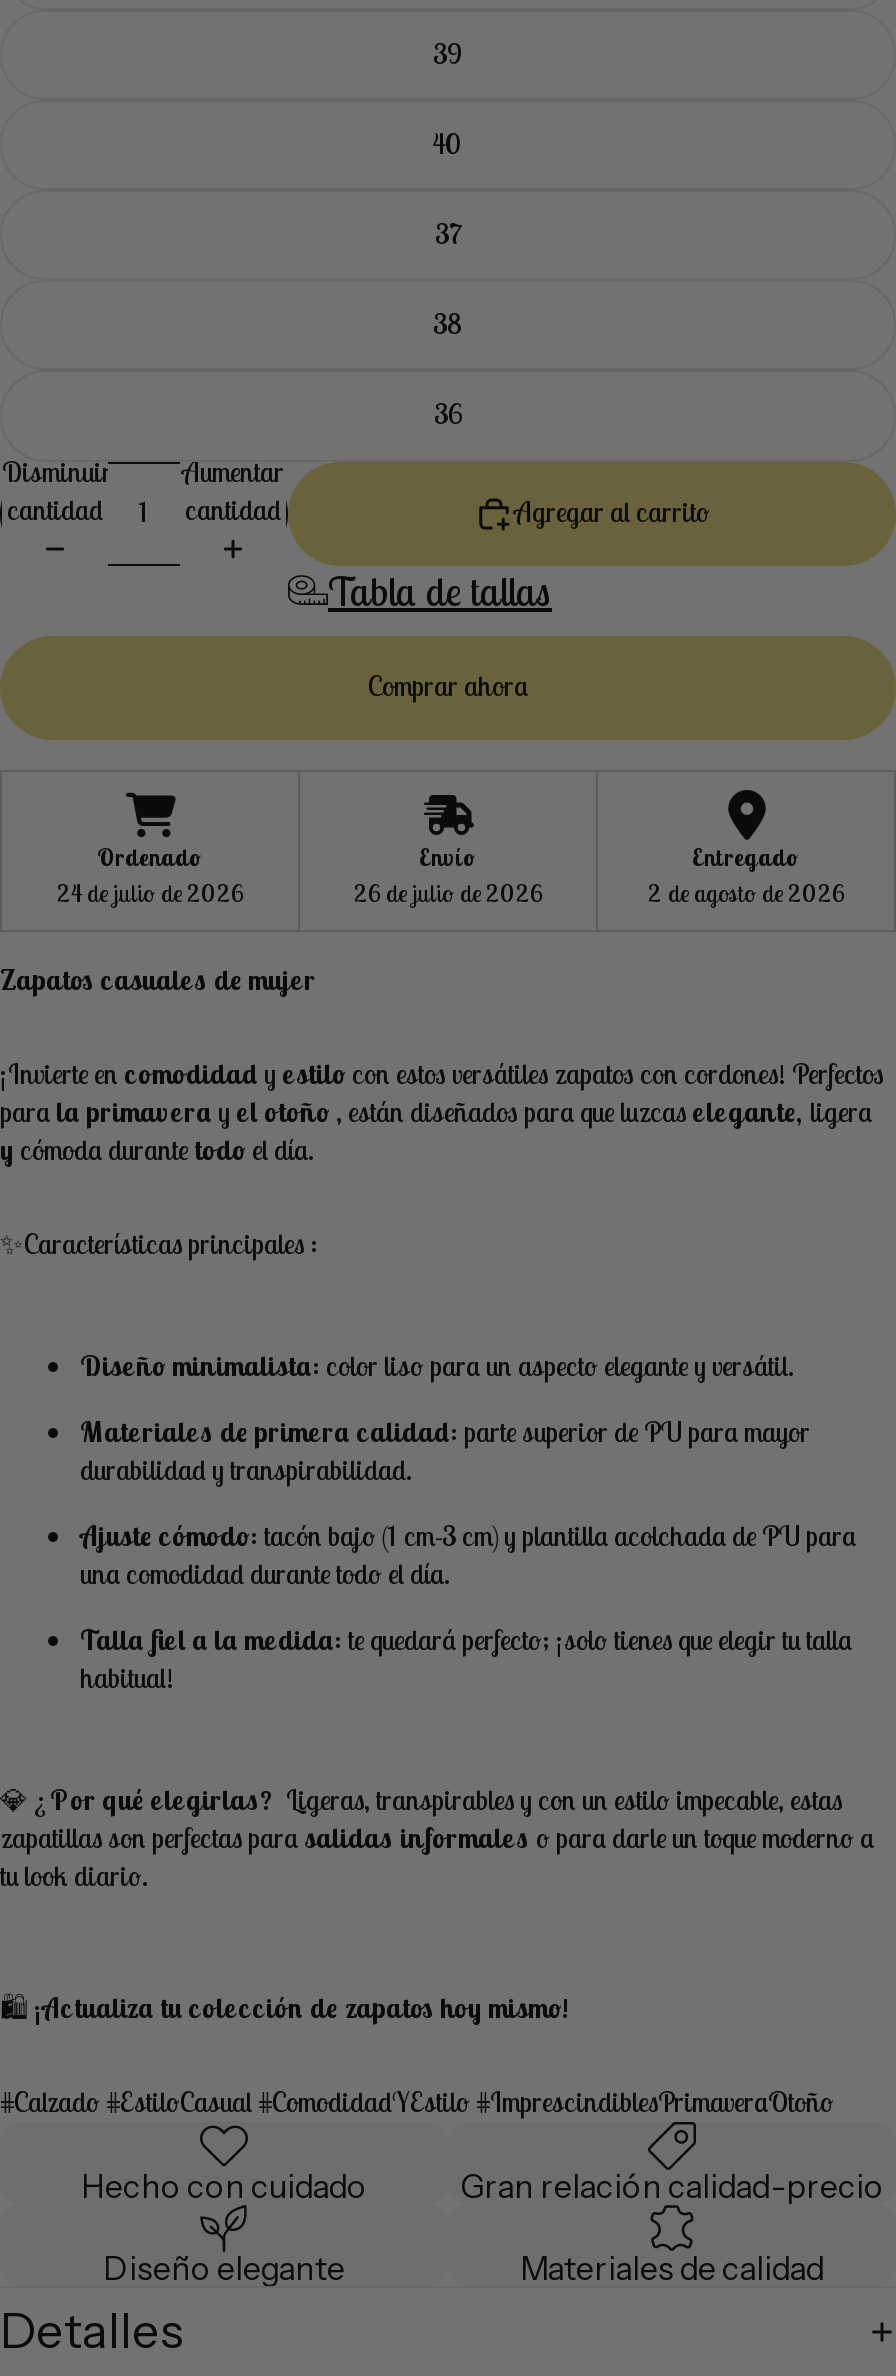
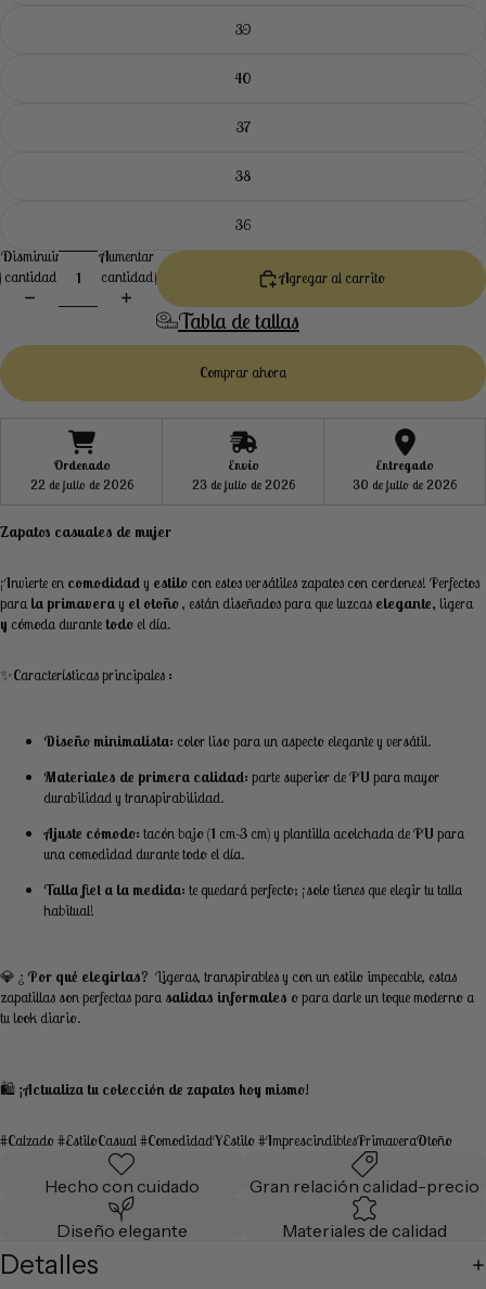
[57,877,243,907] 24 de julio de 2026 -> [30,476,133,492] 22 de julio de 2026
[354,877,542,907] 26 de julio de 2026 -> [191,476,295,492] 23 de julio de 2026
[648,877,844,907] 2 de agosto de 2026 -> [353,476,457,492] 30 de julio de 2026

